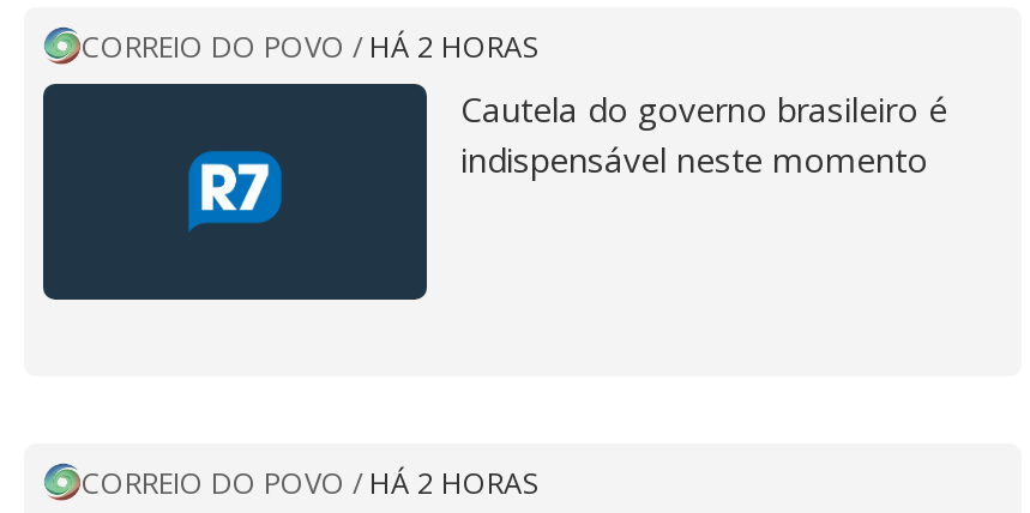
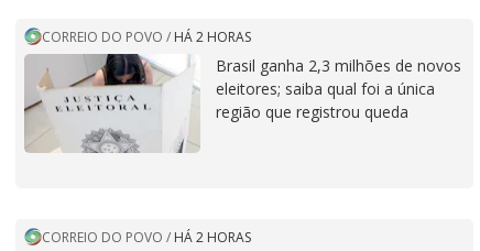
[41,82,947,302] [image] | Cautela do governo brasileiro é | indispensável neste momento -> [23,54,461,154] [image] | Brasil ganha 2,3 milhões de novos | eleitores; saiba qual foi a única | região que registrou queda

